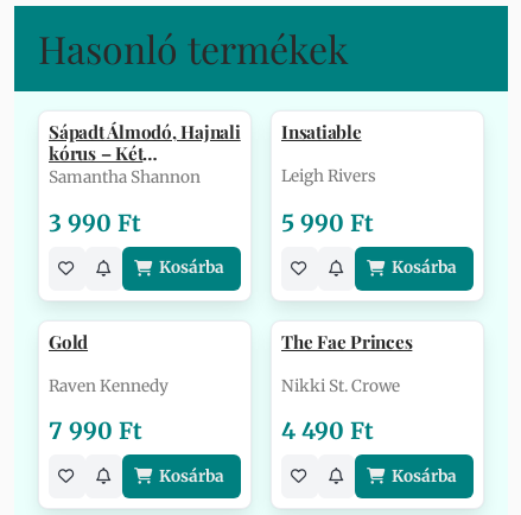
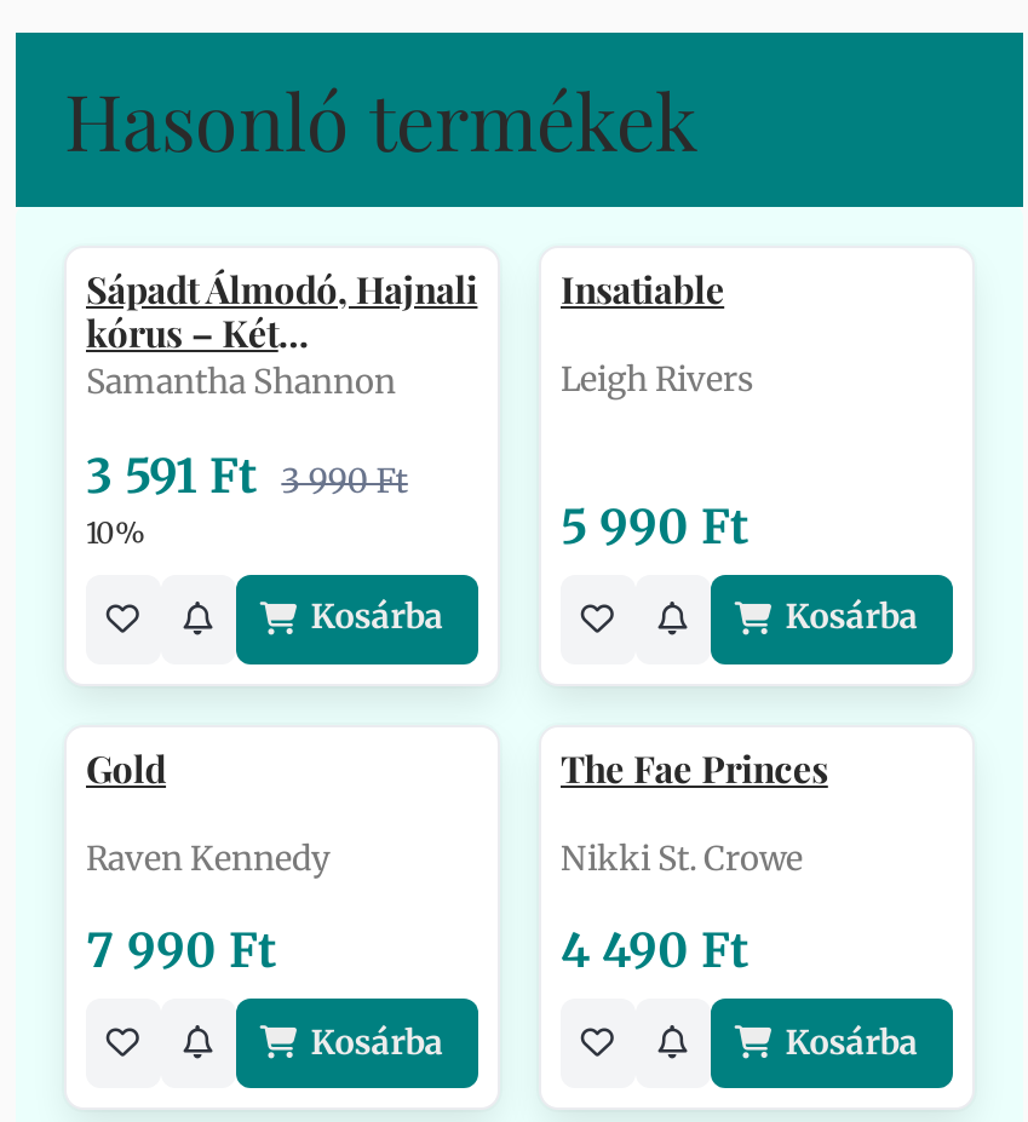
[49,209,141,237] 3 990 Ft -> [86,446,408,550] 3 591 Ft 3 990 Ft | 10%

